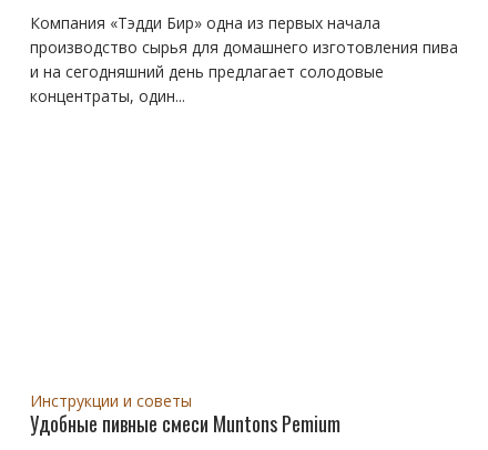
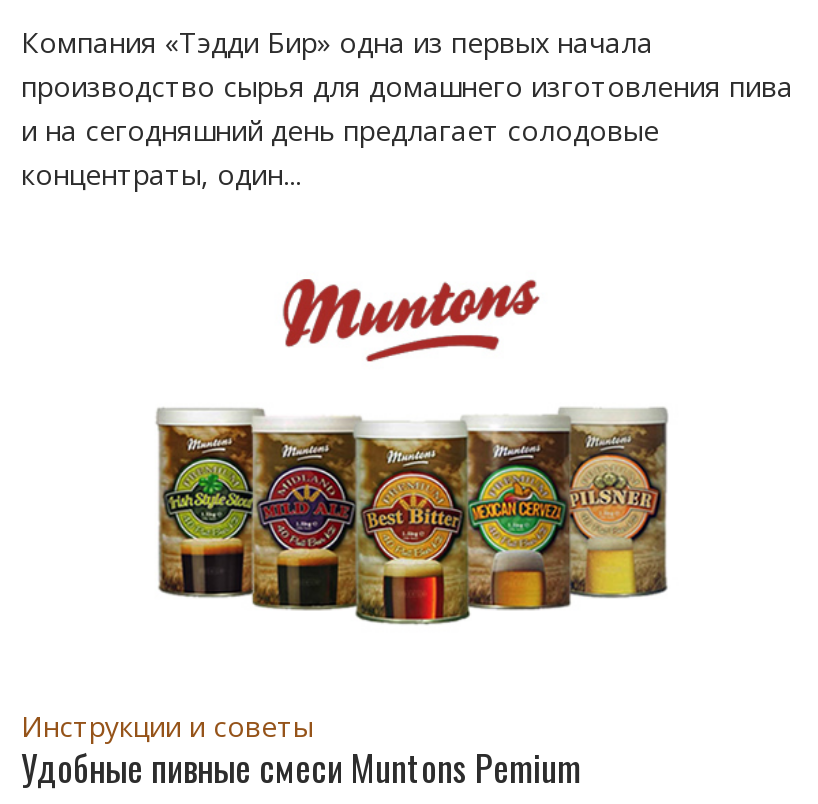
none -> [155,406,669,626] [image]
none -> [281,276,541,364] [image]

